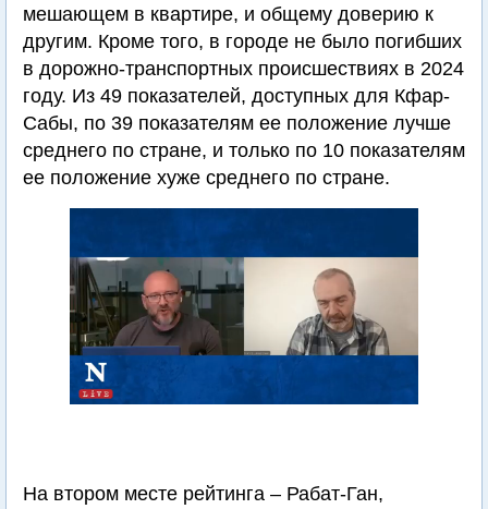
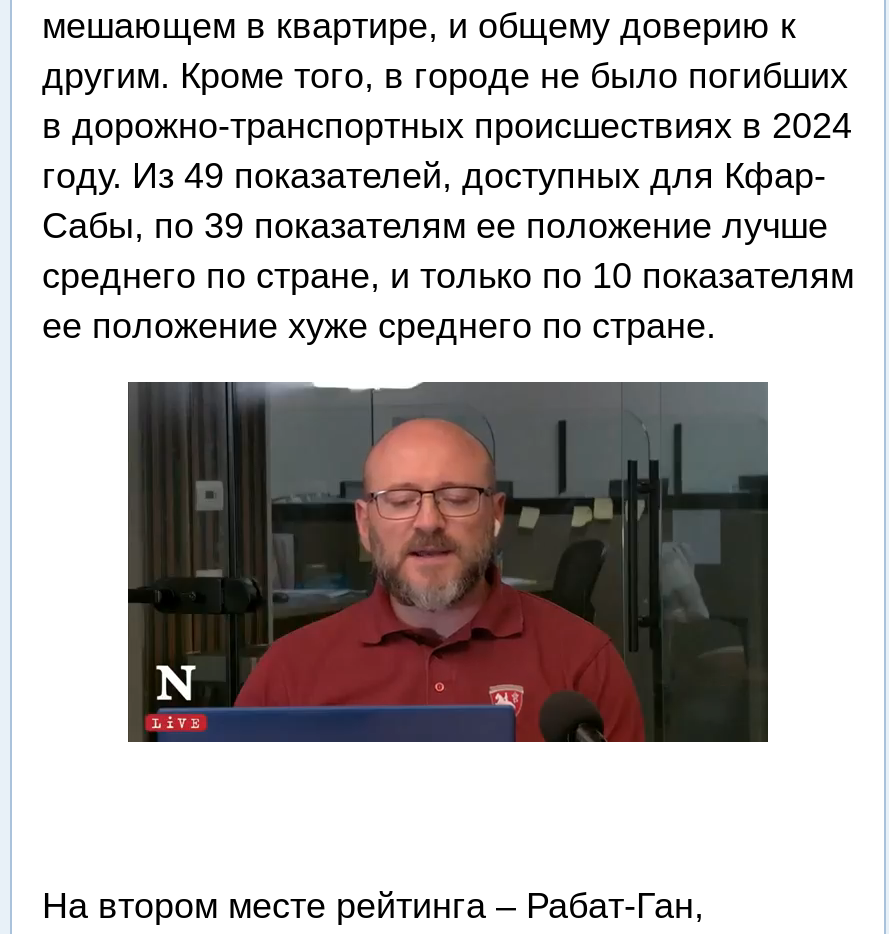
[70,207,419,405] [image] -> [128,380,770,744] [image]

